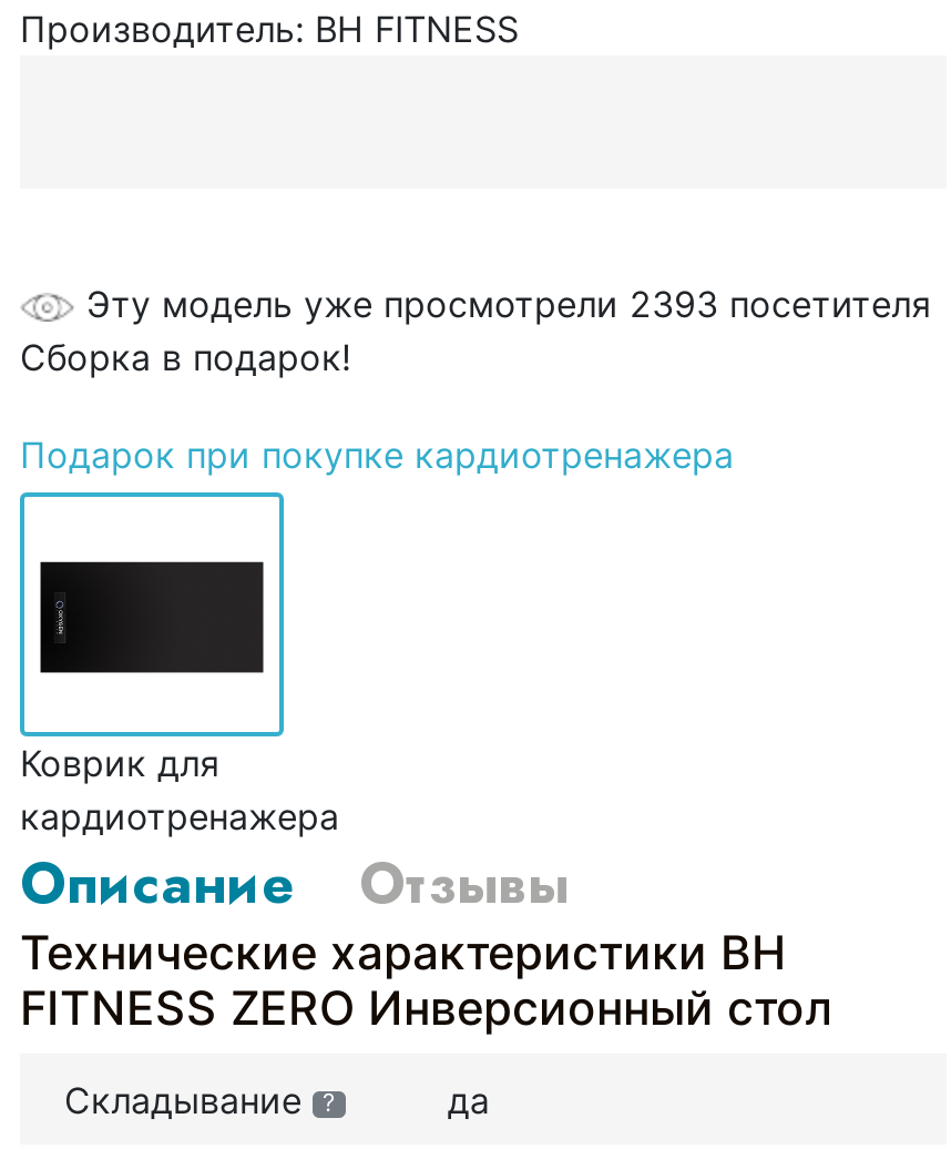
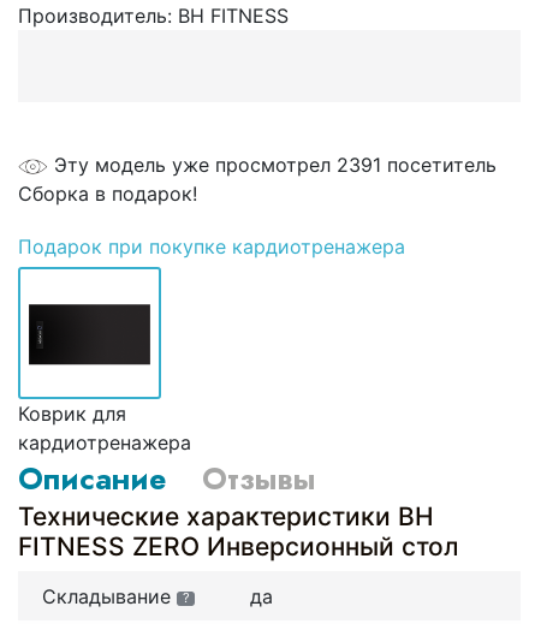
[86,281,931,325] Эту модель уже просмотрели 2393 посетителя -> [54,152,497,176] Эту модель уже просмотрел 2391 посетитель

